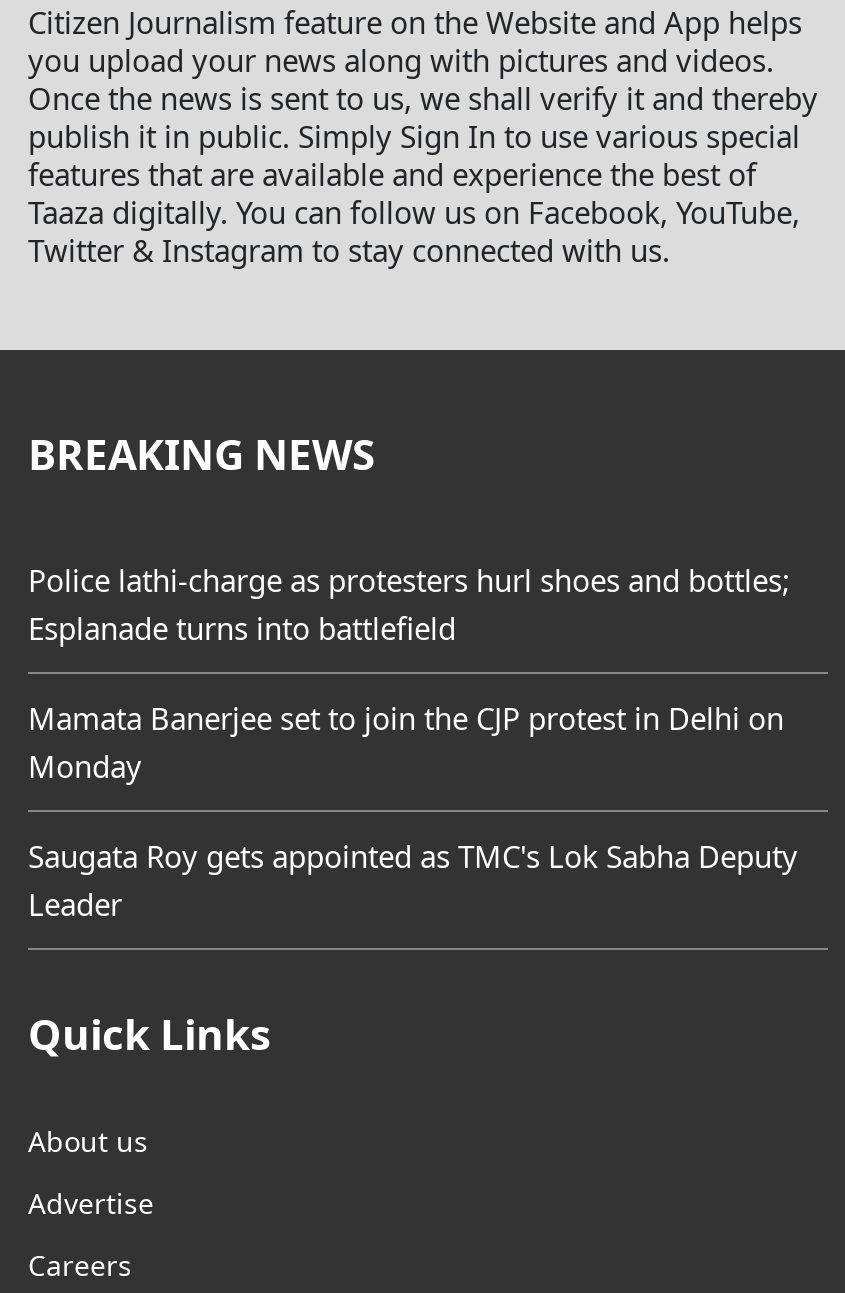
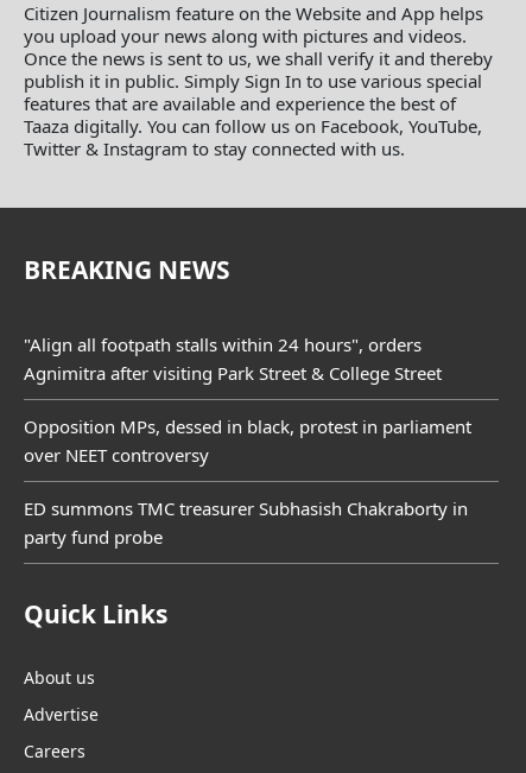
[28,559,790,647] Police lathi-charge as protesters hurl shoes and bottles; | Esplanade turns into battlefield -> [24,332,442,384] "Align all footpath stalls within 24 hours", orders | Agnimitra after visiting Park Street & College Street
[28,697,784,785] Mamata Banerjee set to join the CJP protest in Delhi on | Monday -> [24,414,471,466] Opposition MPs, dessed in black, protest in parliament | over NEET controversy
[28,835,798,923] Saugata Roy gets appointed as TMC's Lok Sabha Deputy | Leader -> [24,496,468,548] ED summons TMC treasurer Subhasish Chakraborty in | party fund probe

